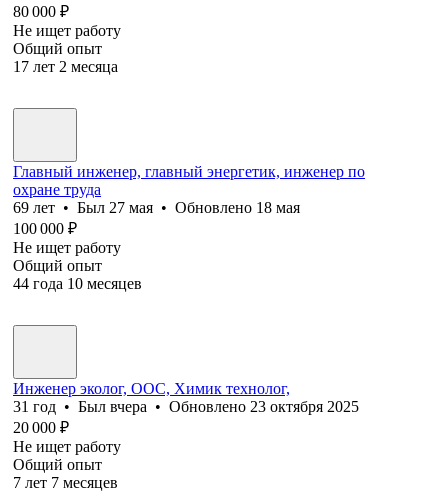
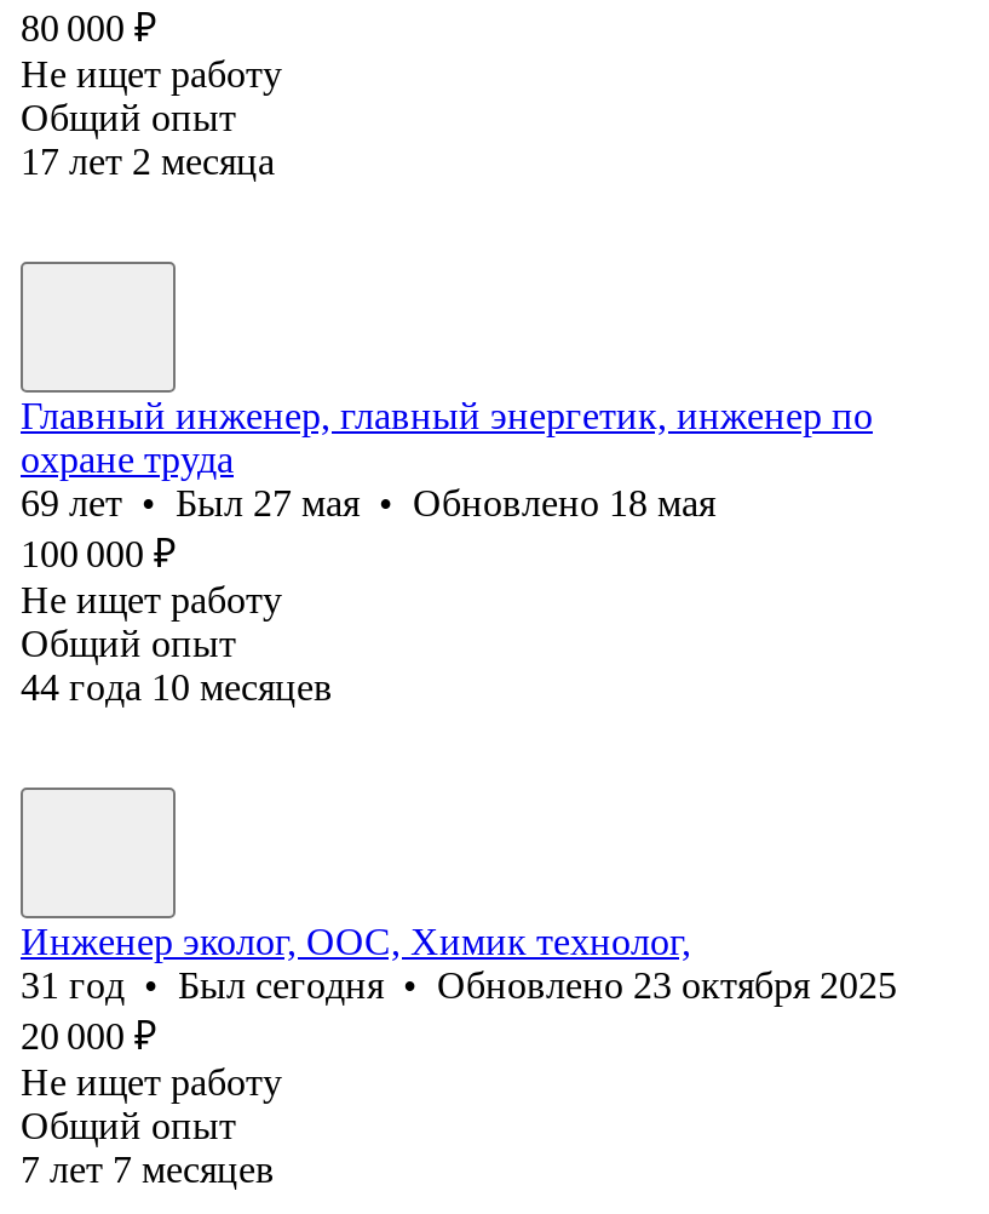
[13,398,359,415] 31 год • Был вчера • Обновлено 23 октября 2025 -> [21,964,897,1005] 31 год • Был сегодня • Обновлено 23 октября 2025

